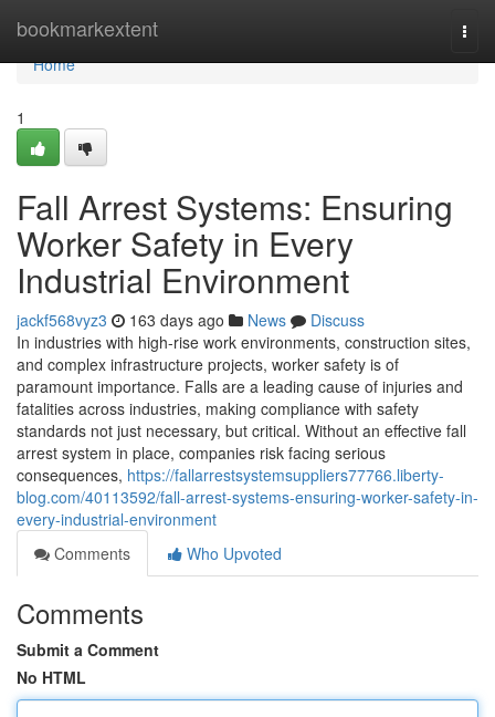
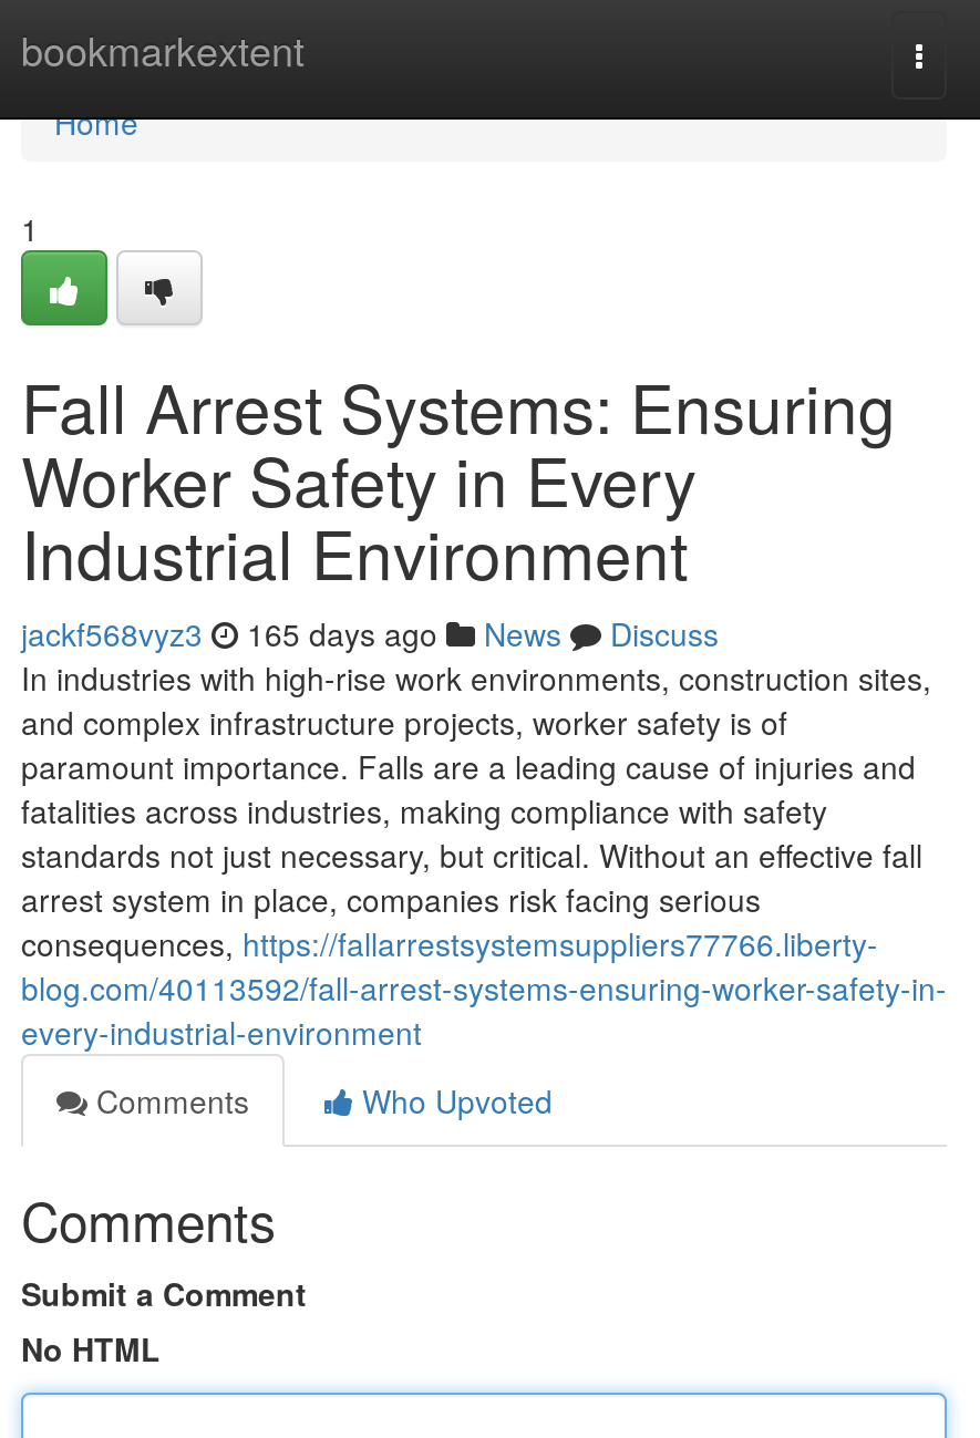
[17,309,365,331] jackf568vyz3 163 days ago News Discuss -> [21,611,719,655] jackf568vyz3 165 days ago News Discuss

